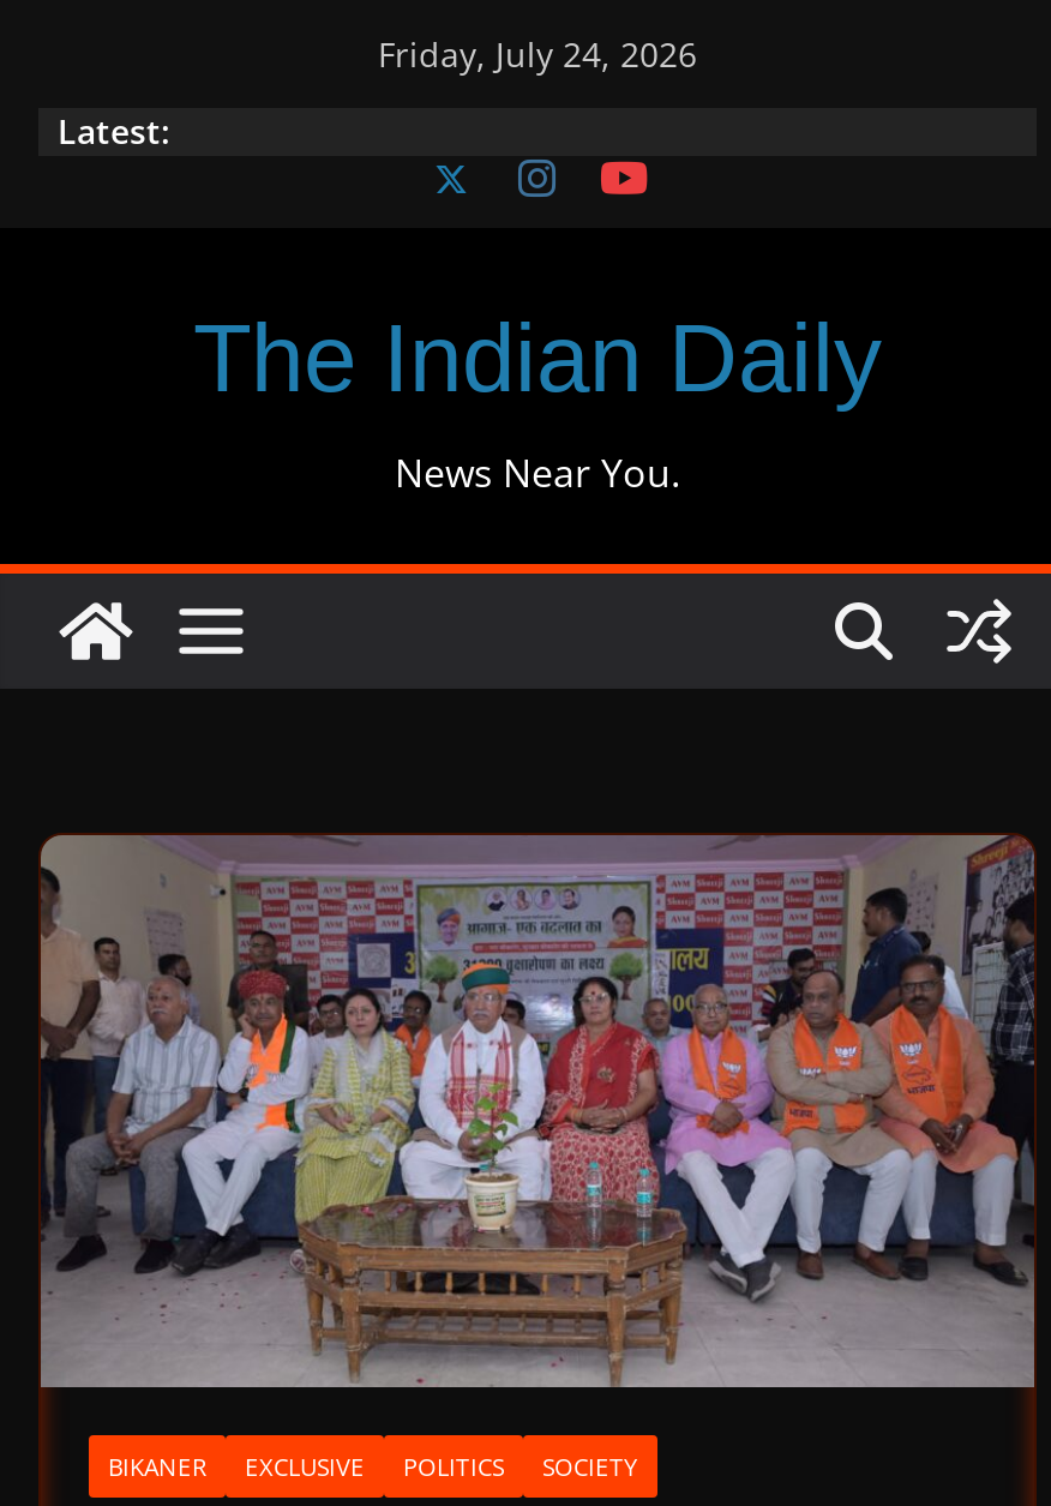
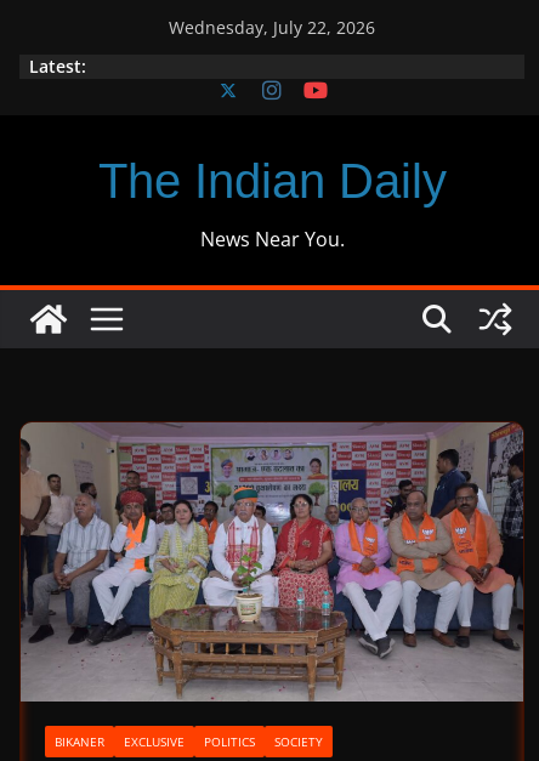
[378,31,697,77] Friday, July 24, 2026 -> [169,16,375,39] Wednesday, July 22, 2026

